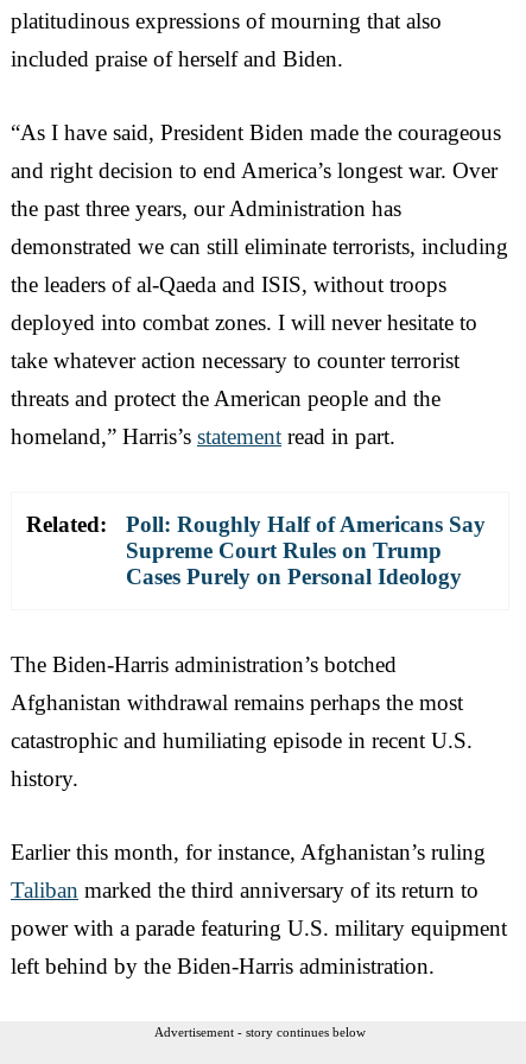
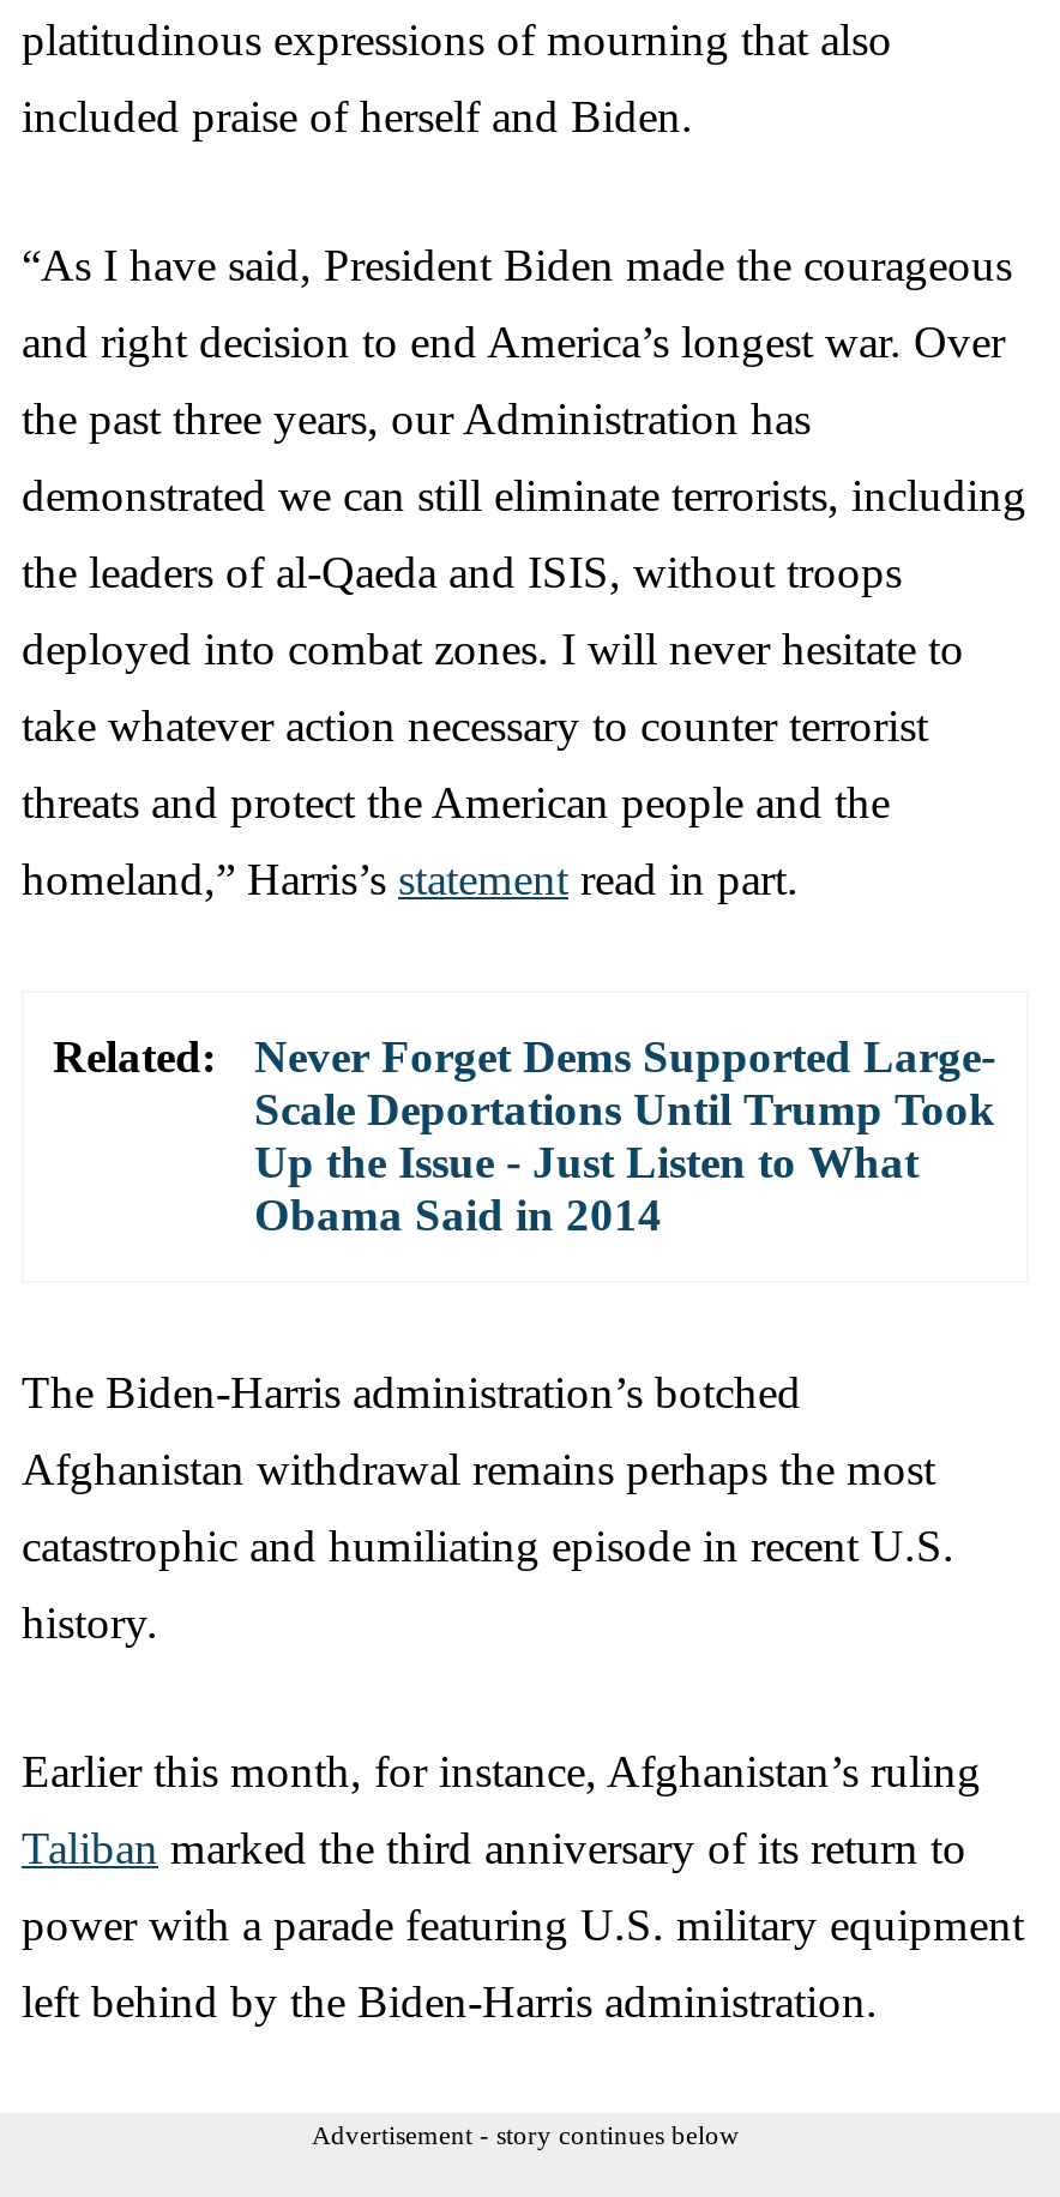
[126,512,486,589] Poll: Roughly Half of Americans Say | Supreme Court Rules on Trump | Cases Purely on Personal Ideology -> [254,1032,995,1240] Never Forget Dems Supported Large- | Scale Deportations Until Trump Took | Up the Issue - Just Listen to What | Obama Said in 2014

